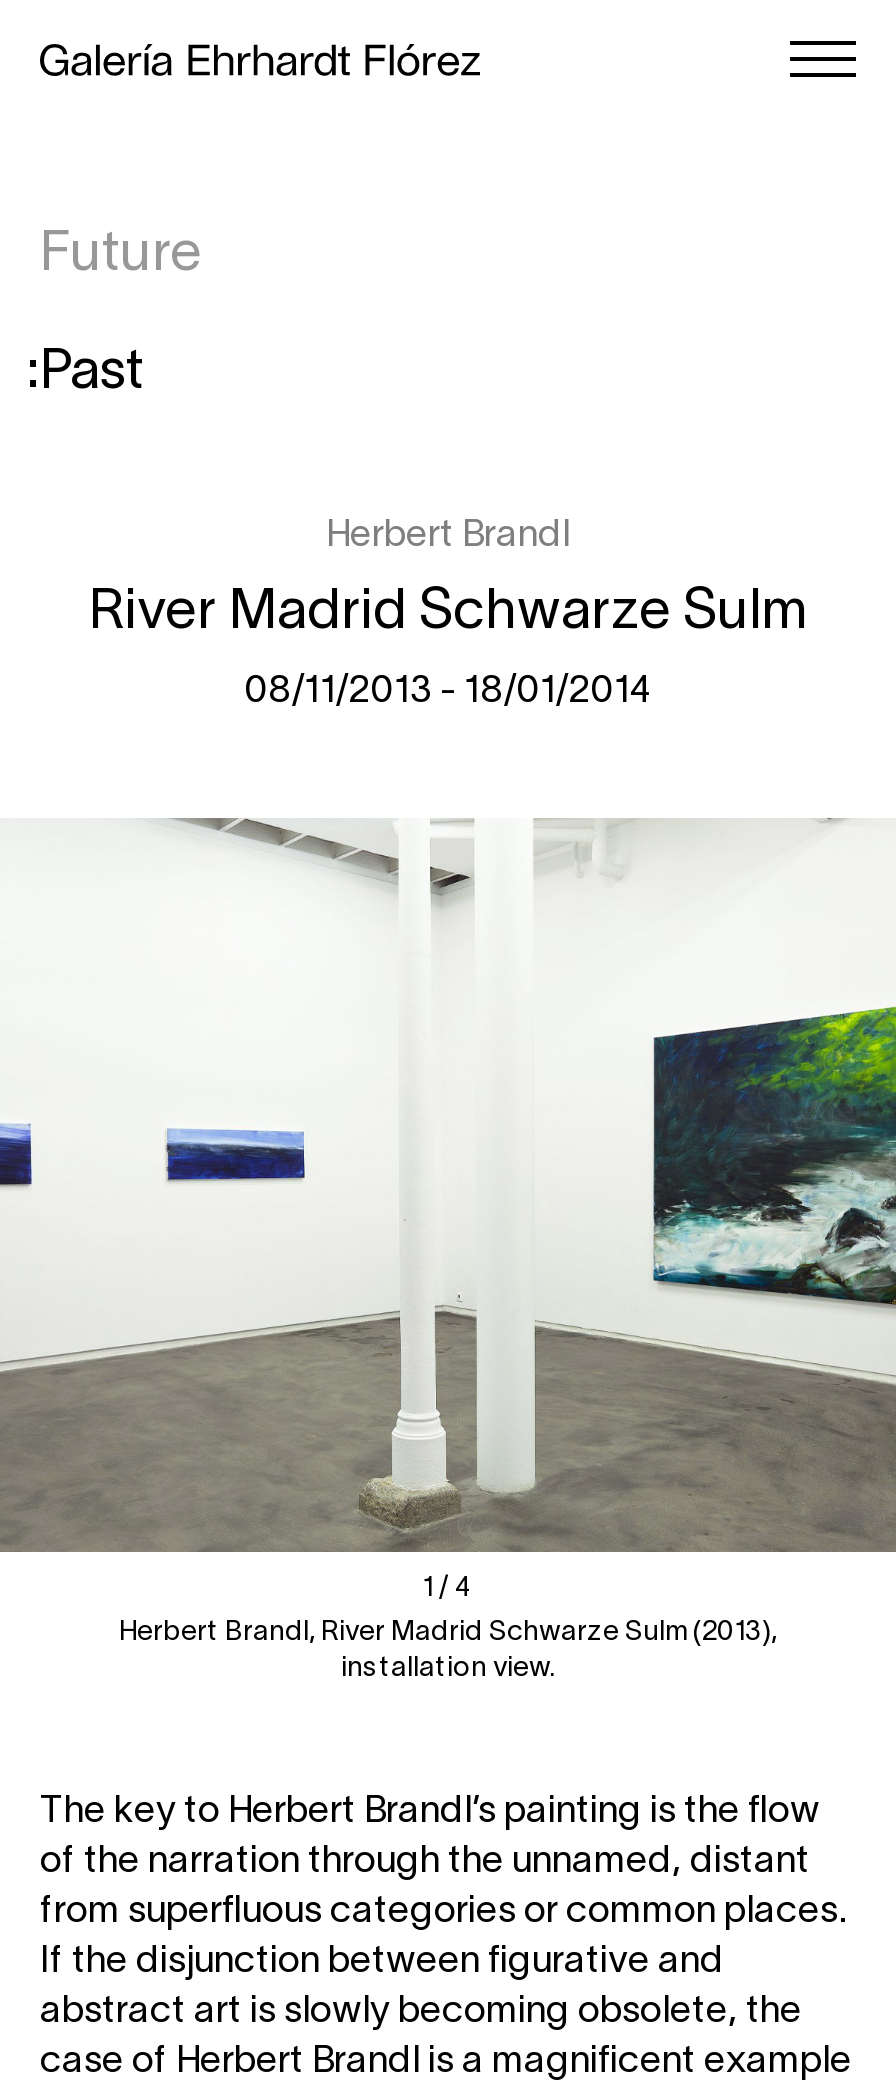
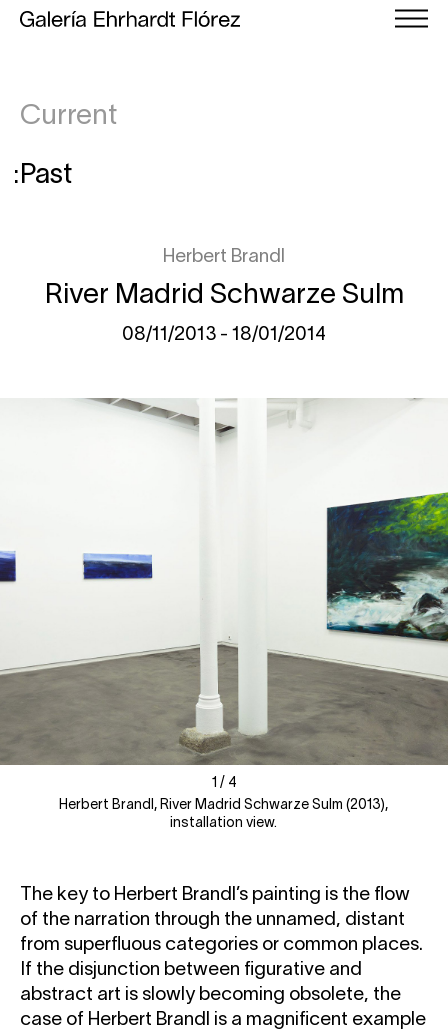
[40,230,202,282] Future -> [20,104,117,130] Current

